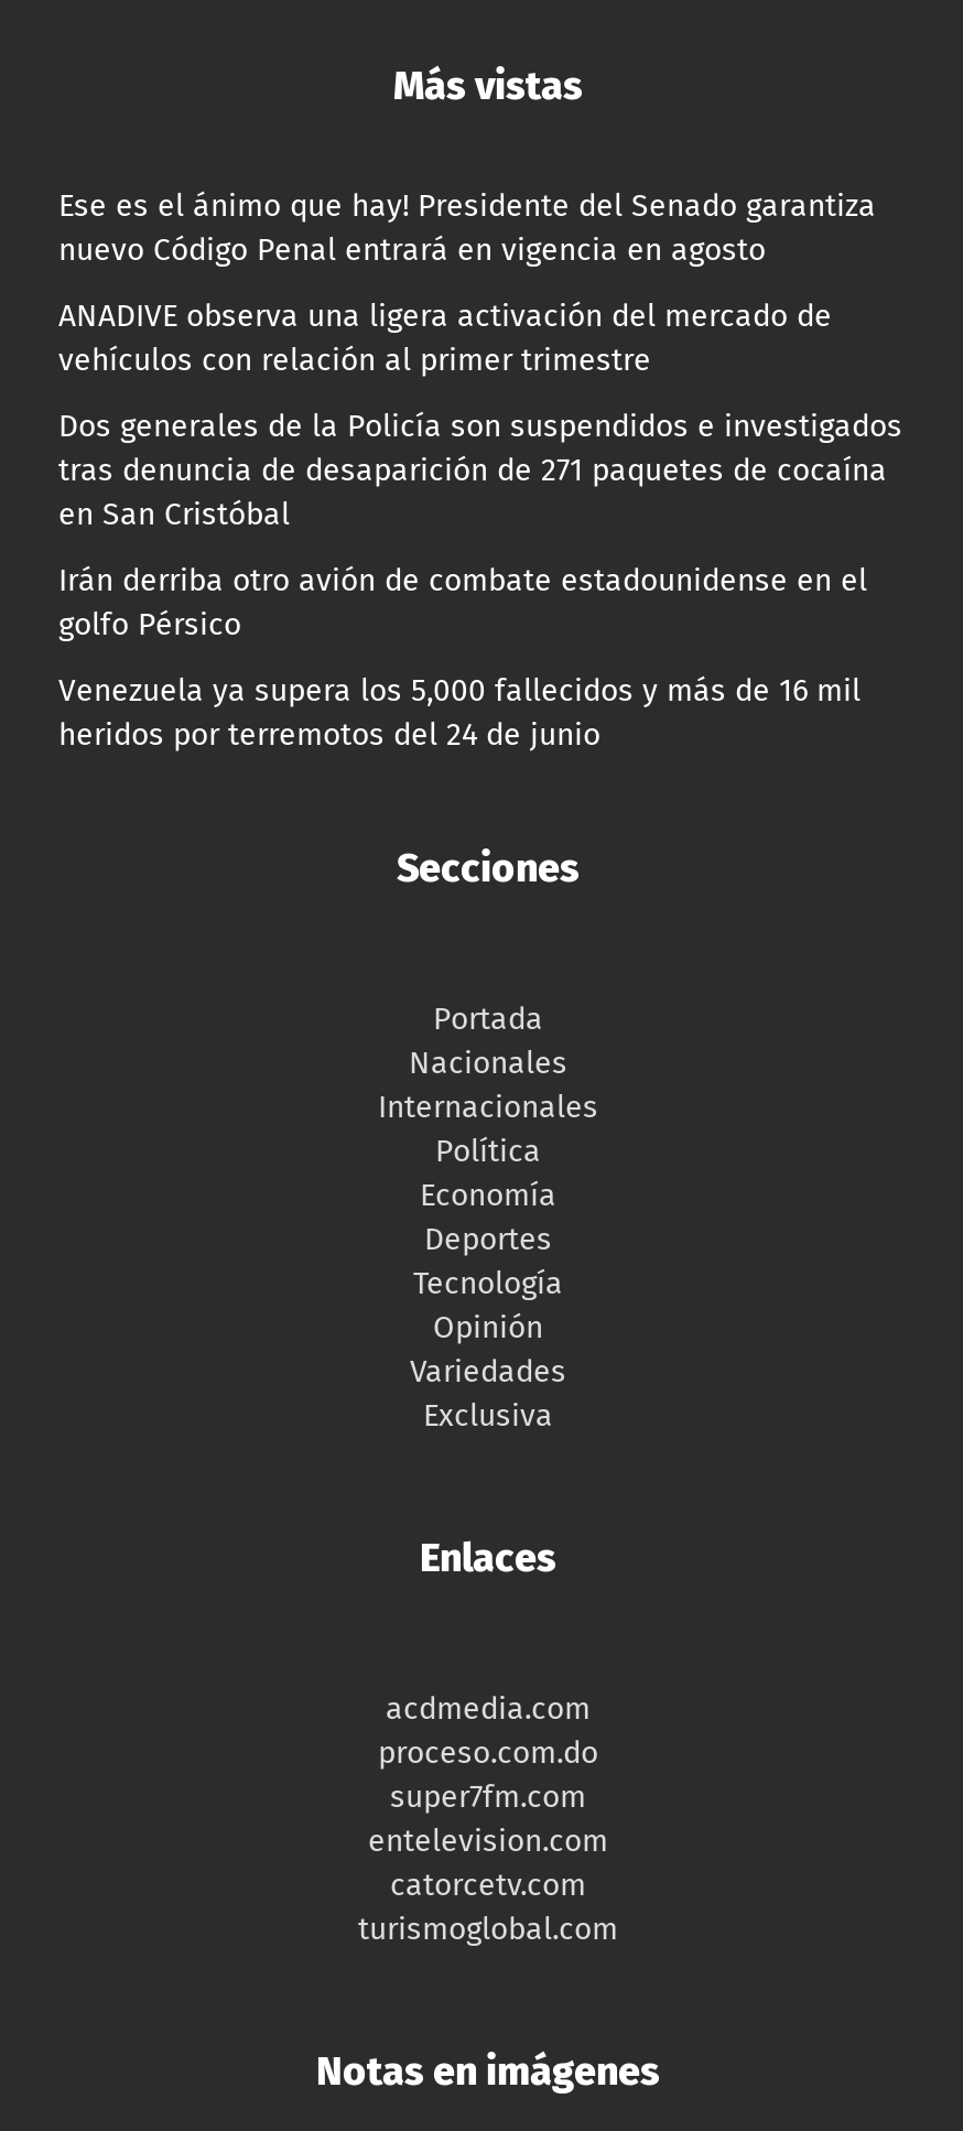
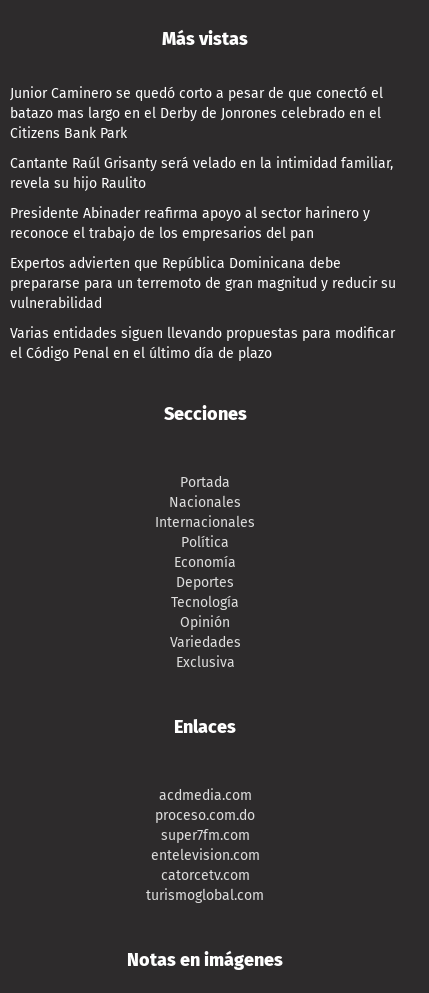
[58,188,876,270] Ese es el ánimo que hay! Presidente del Senado garantiza | nuevo Código Penal entrará en vigencia en agosto -> [10,85,383,142] Junior Caminero se quedó corto a pesar de que conectó el | batazo mas largo en el Derby de Jonrones celebrado en el | Citizens Bank Park
[58,298,832,380] ANADIVE observa una ligera activación del mercado de | vehículos con relación al primer trimestre -> [10,155,393,192] Cantante Raúl Grisanty será velado en la intimidad familiar, | revela su hijo Raulito
[58,409,902,534] Dos generales de la Policía son suspendidos e investigados | tras denuncia de desaparición de 271 paquetes de cocaína | en San Cristóbal -> [10,205,370,242] Presidente Abinader reafirma apoyo al sector harinero y | reconoce el trabajo de los empresarios del pan
[58,563,867,644] Irán derriba otro avión de combate estadounidense en el | golfo Pérsico -> [10,255,396,312] Expertos advierten que República Dominicana debe | prepararse para un terremoto de gran magnitud y reducir su | vulnerabilidad
[58,673,861,755] Venezuela ya supera los 5,000 fallecidos y más de 16 mil | heridos por terremotos del 24 de junio -> [10,325,395,362] Varias entidades siguen llevando propuestas para modificar | el Código Penal en el último día de plazo

